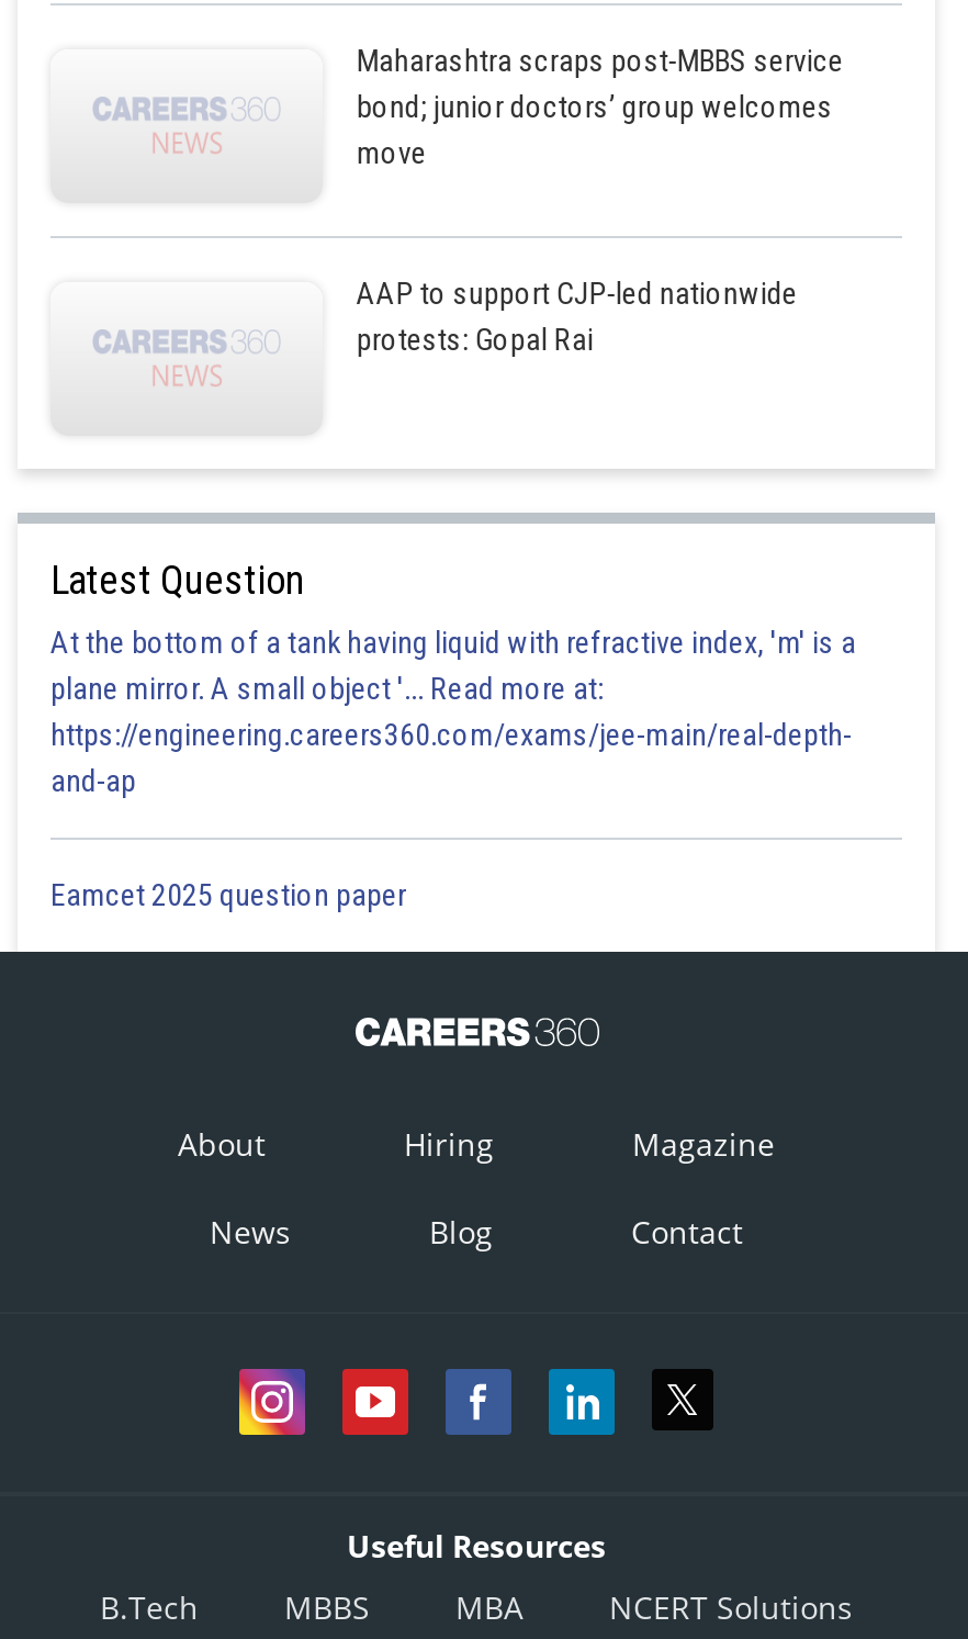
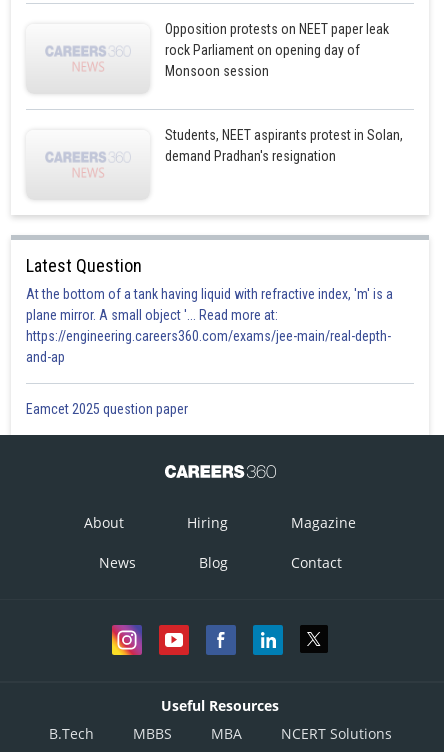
[356,43,844,170] Maharashtra scraps post-MBBS service | bond; junior doctors’ group welcomes | move -> [165,21,389,79] Opposition protests on NEET paper leak | rock Parliament on opening day of | Monsoon session
[356,276,797,357] AAP to support CJP-led nationwide | protests: Gopal Rai -> [165,127,403,164] Students, NEET aspirants protest in Solan, | demand Pradhan's resignation

